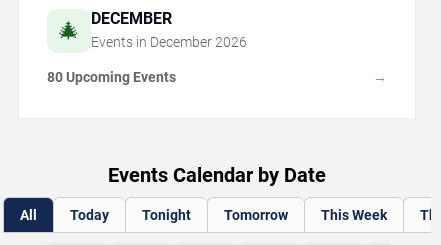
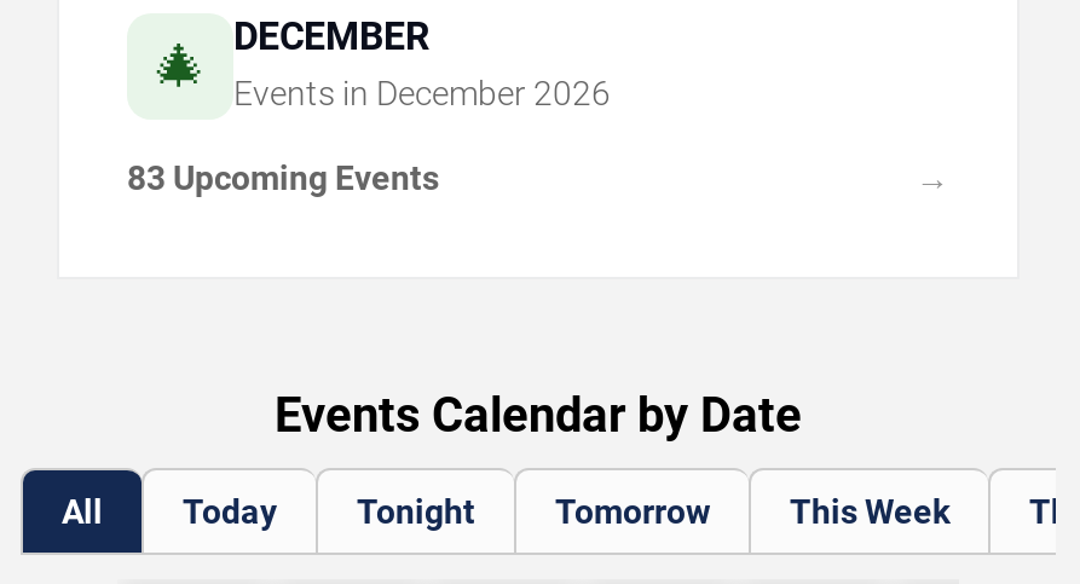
[47,68,176,84] 80 Upcoming Events -> [127,157,439,196] 83 Upcoming Events

